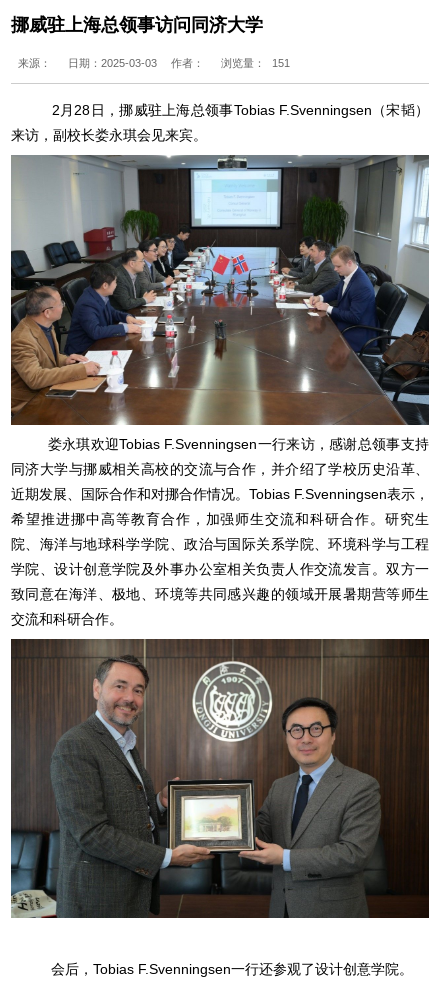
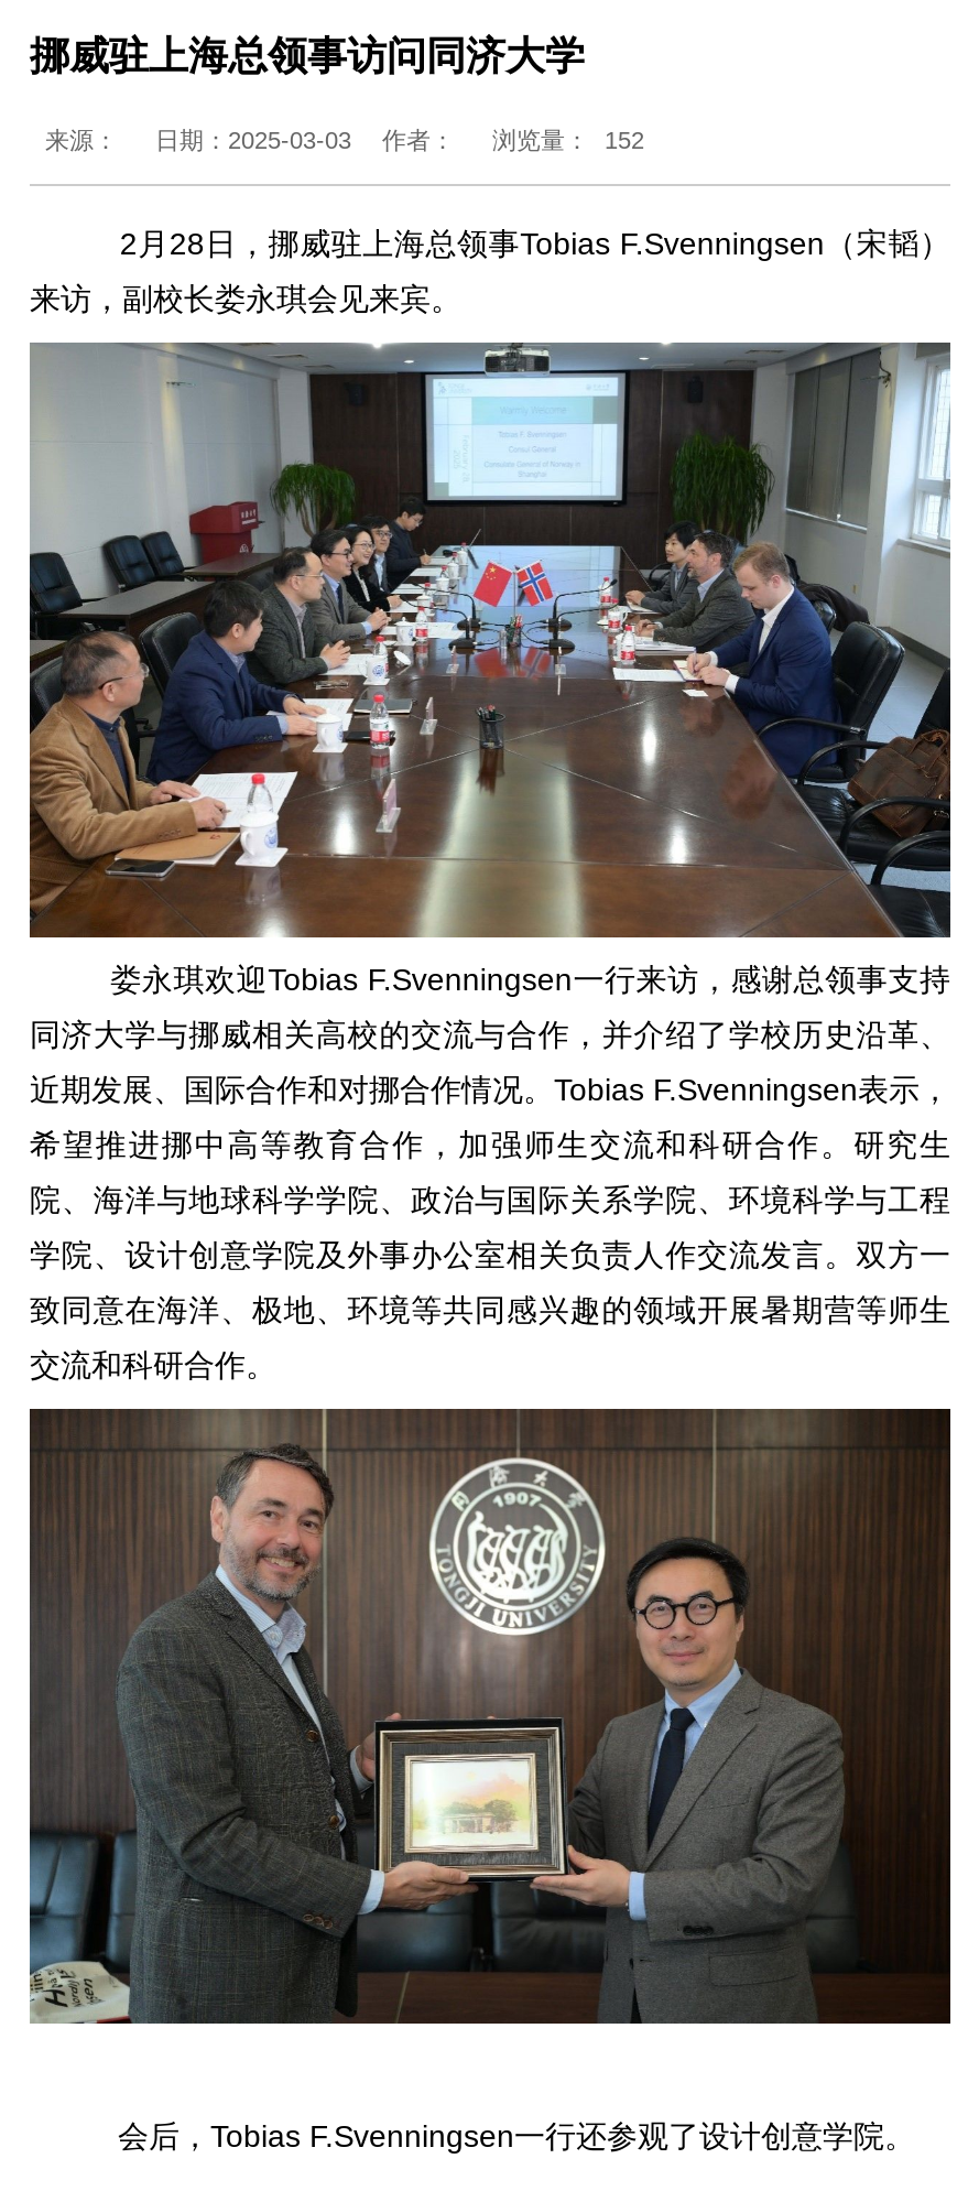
[18,57,290,69] 来源： 日期：2025-03-03 作者： 浏览量： 151 -> [45,126,644,152] 来源： 日期：2025-03-03 作者： 浏览量： 152

